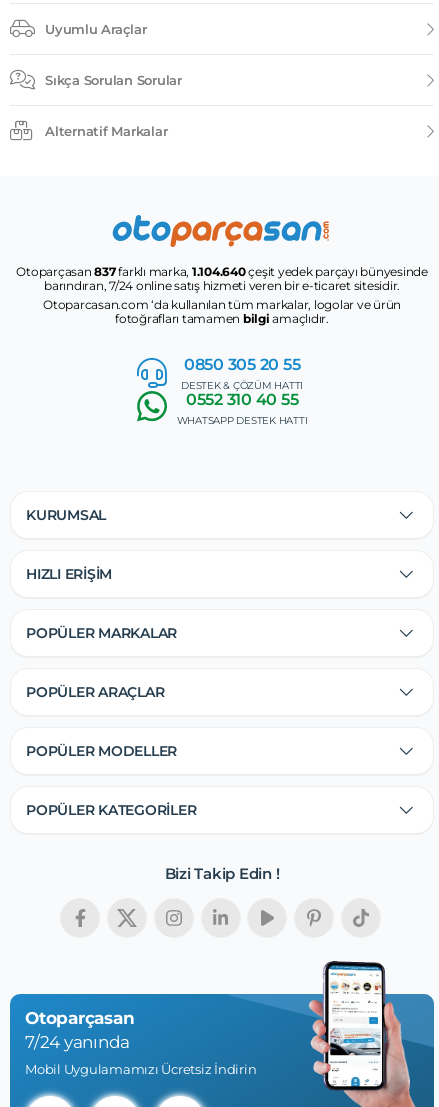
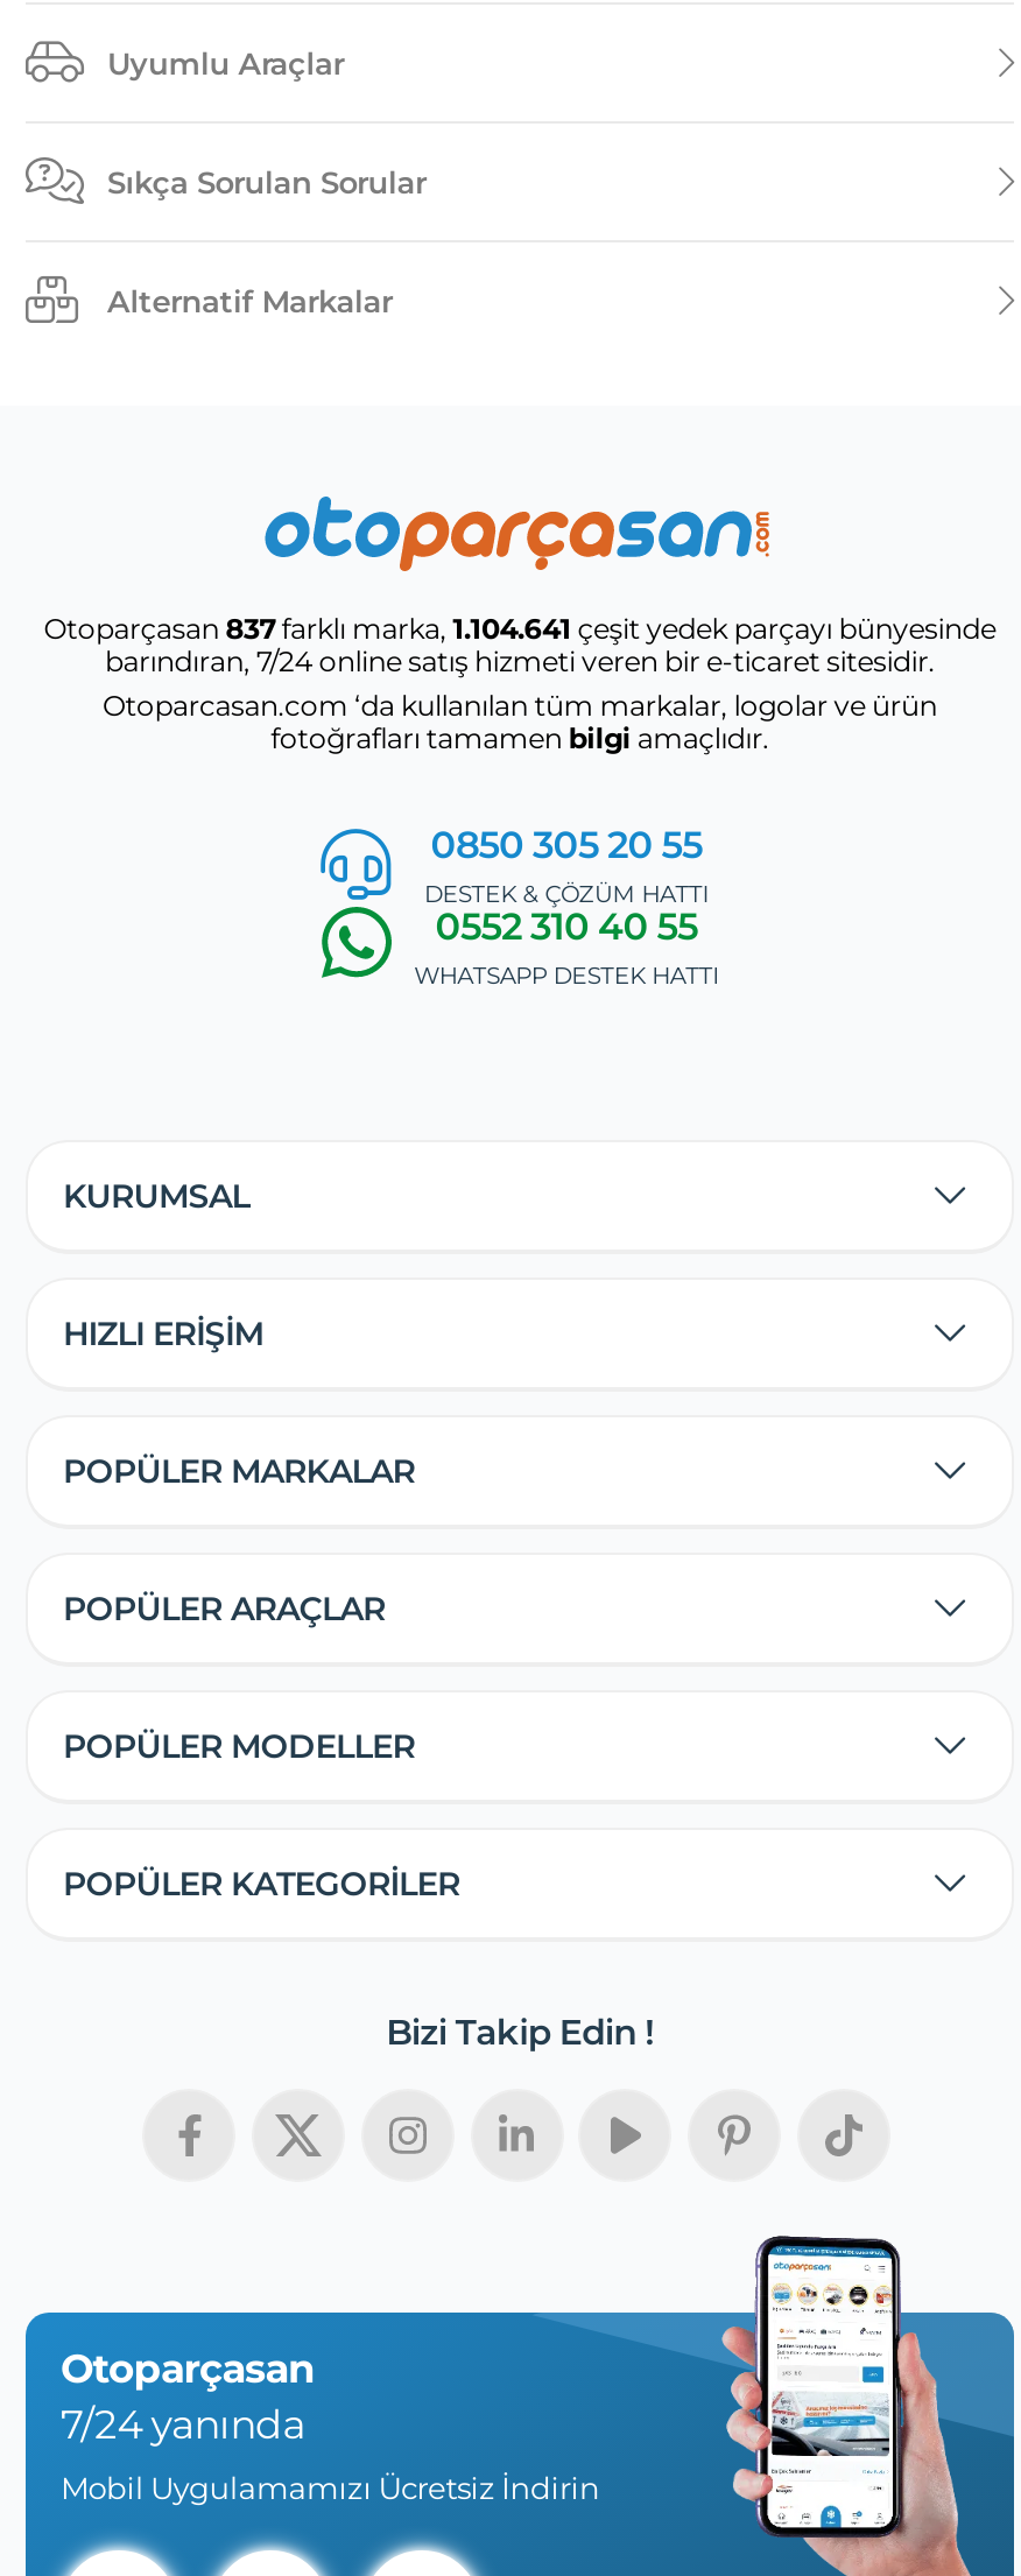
[16,264,428,279] Otoparçasan 837farklı marka, 1.104.640 çeşit yedek parçayı bünyesinde -> [44,610,996,645] Otoparçasan 837farklı marka, 1.104.641 çeşit yedek parçayı bünyesinde

